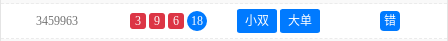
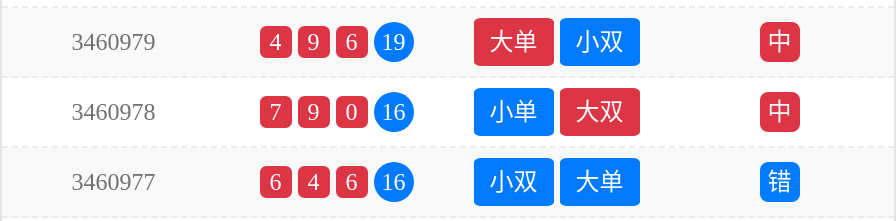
[36,14,78,28] 3459963 -> [72,28,156,56] 3460979
[135,14,141,28] 3 -> [270,28,282,56] 4
[191,14,203,28] 18 -> [72,28,792,196] 19 | 大单 | 小双 | 中 | 3460978 | 7 | 9 | 0 | 16 | 小单 | 大双 | 中 | 3460977 | 6 | 4 | 6 | 16

